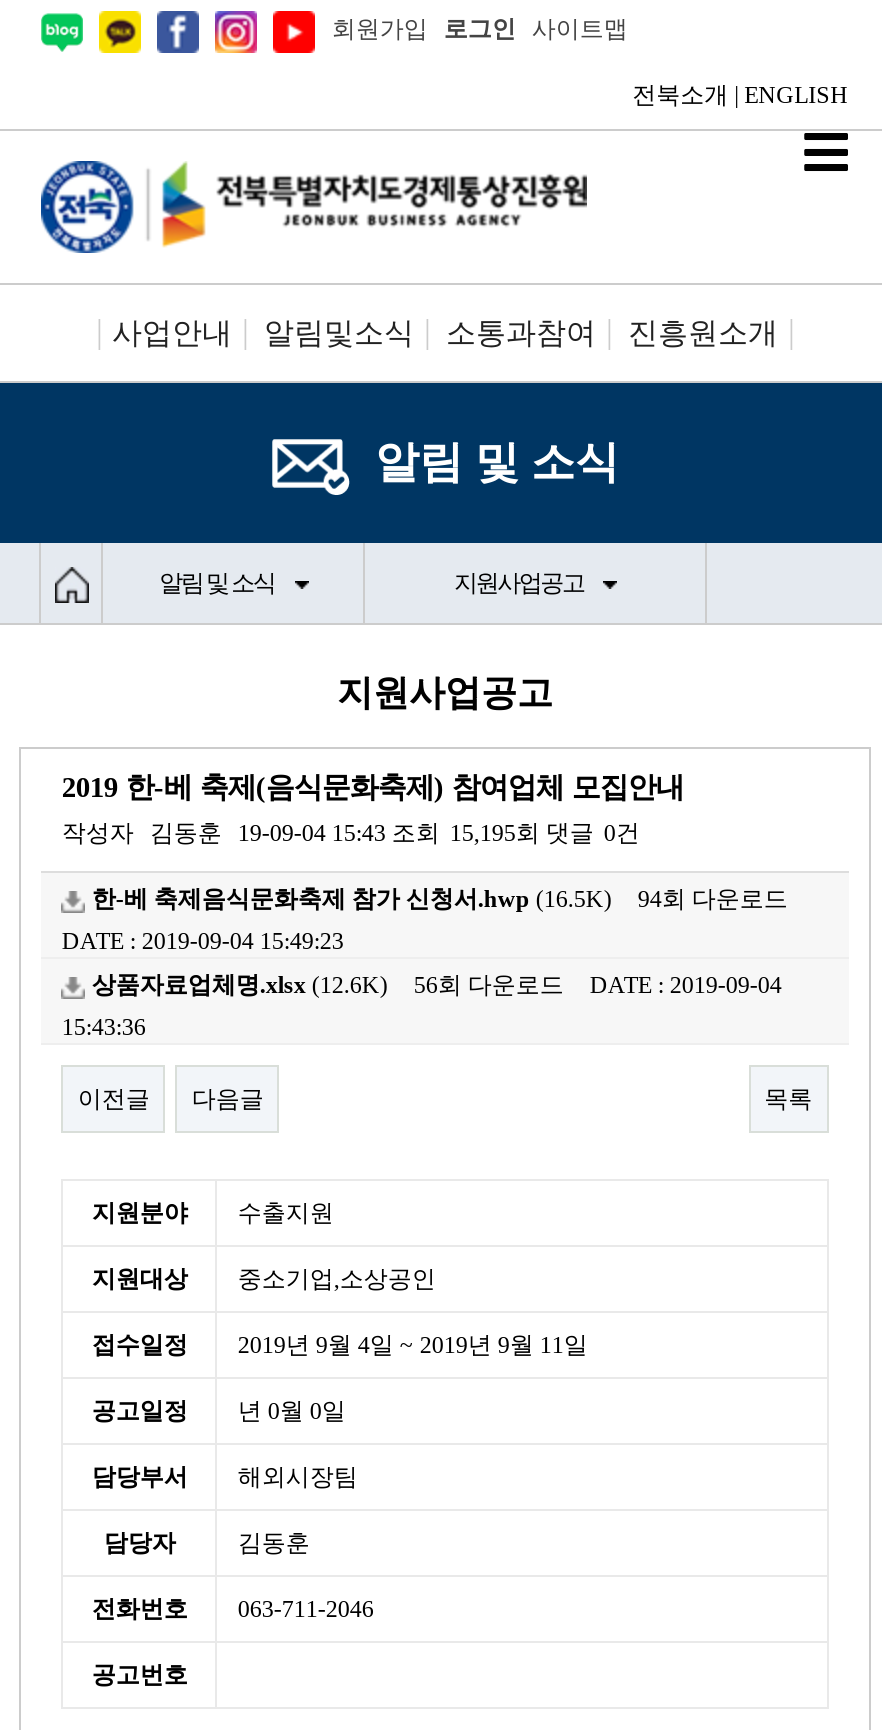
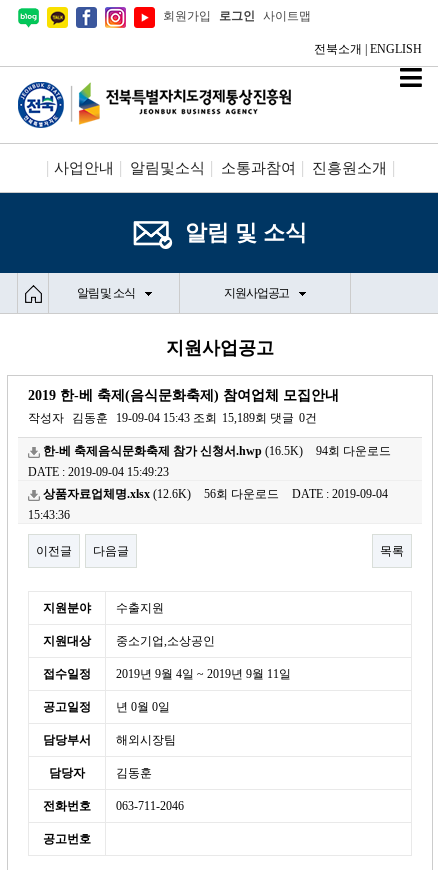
[62,819,640,847] 작성자 김동훈 19-09-04 15:43 조회 15,195회 댓글 0건 -> [28,411,317,425] 작성자 김동훈 19-09-04 15:43 조회 15,189회 댓글 0건

